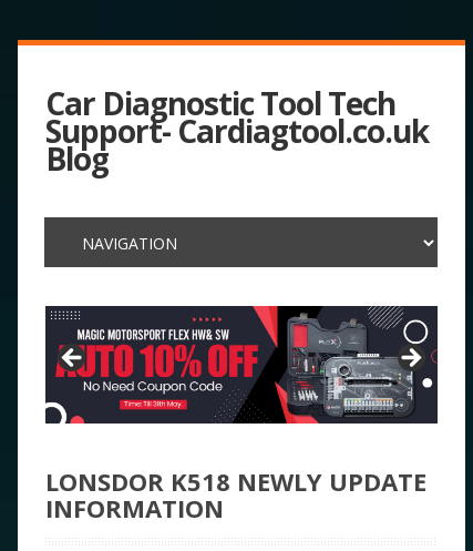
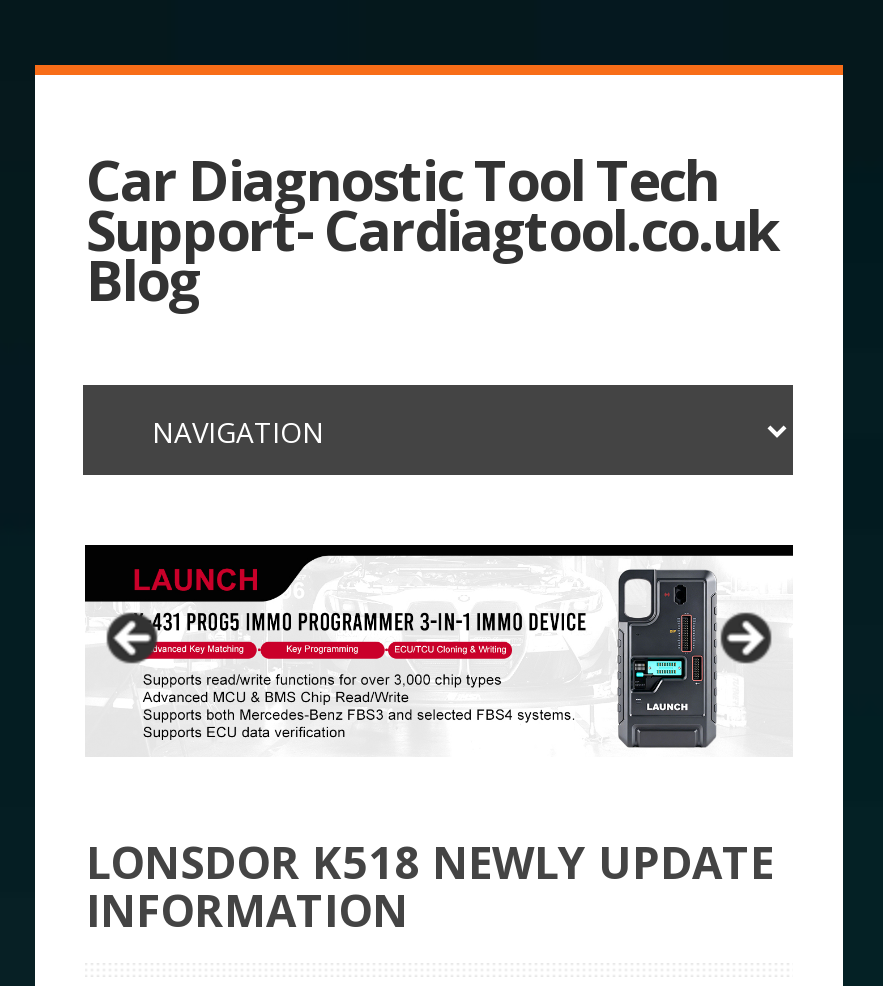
[44,305,439,425] [image] -> [85,543,793,757] [image]

